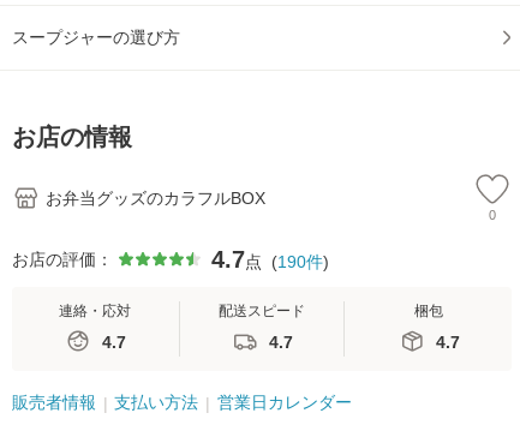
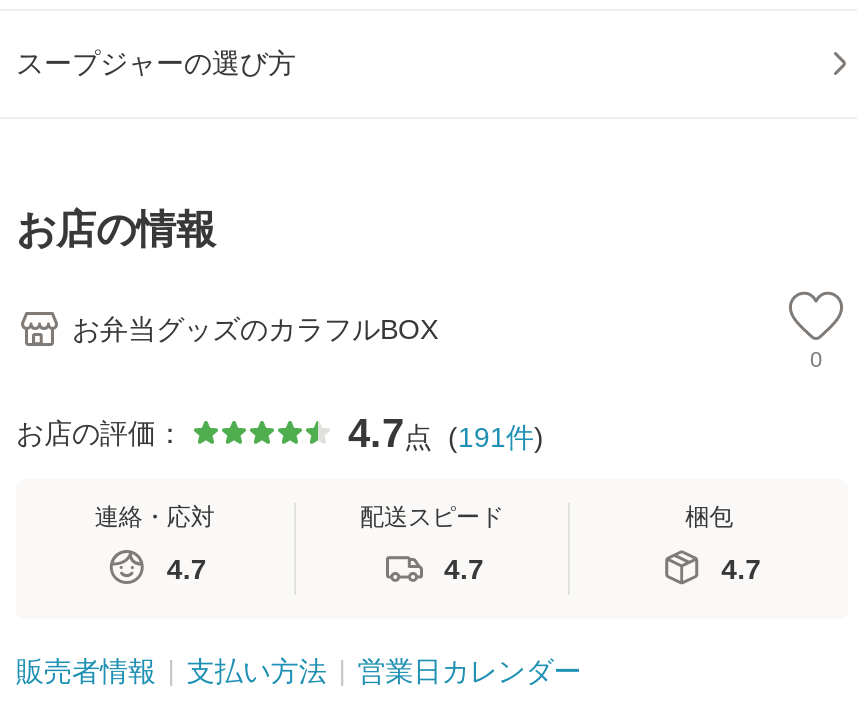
[211,246,329,273] 4.7点 (190件) -> [348,410,544,454] 4.7点 (191件)

